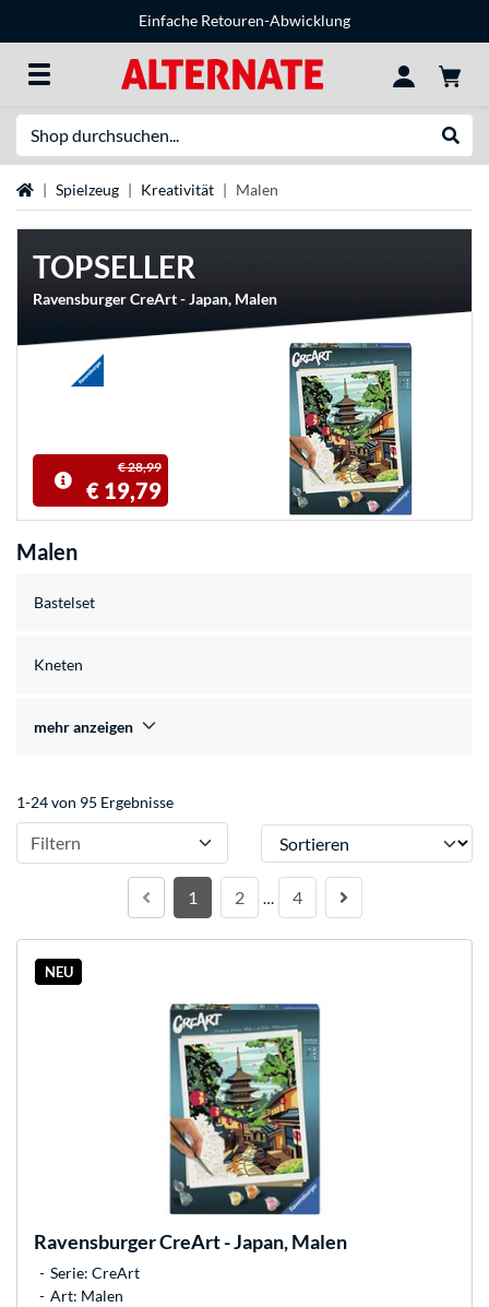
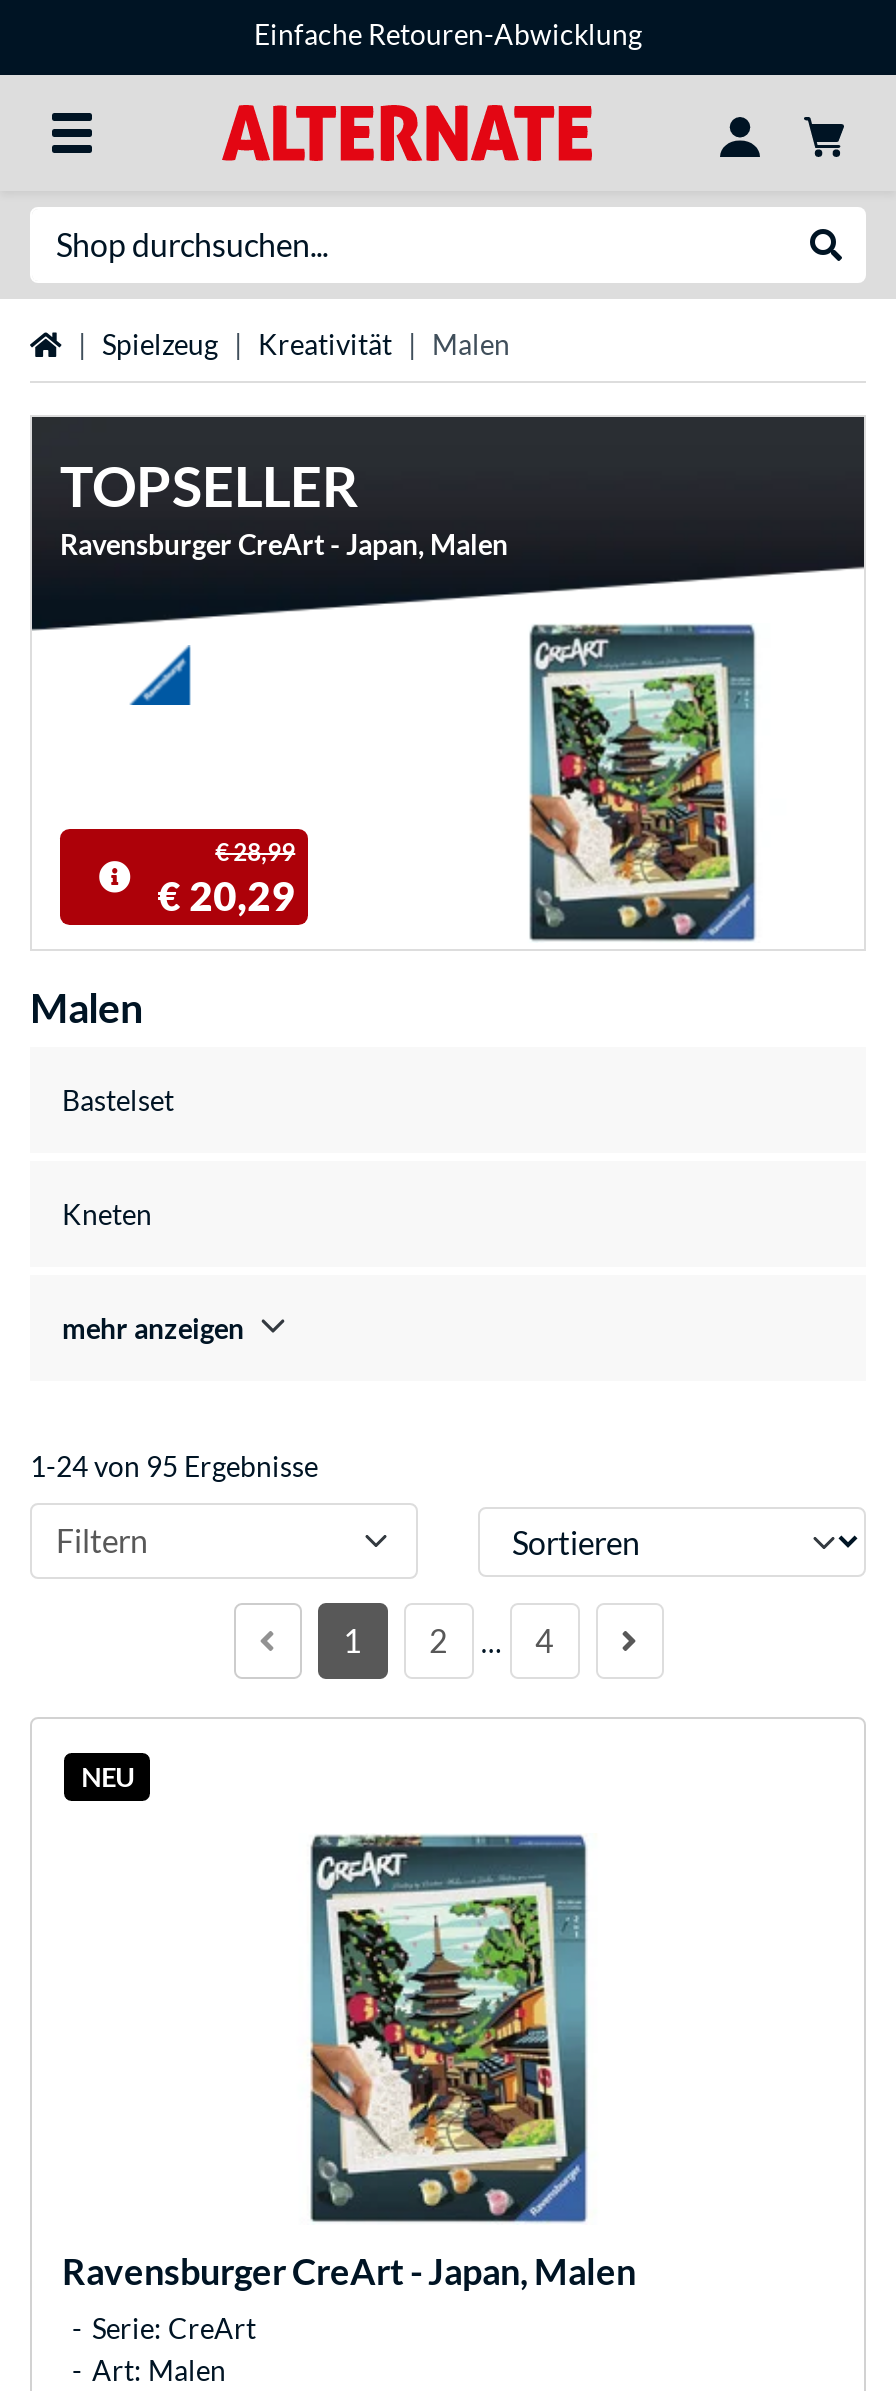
[86,477,161,503] € 19,79 -> [157,870,295,918] € 20,29

